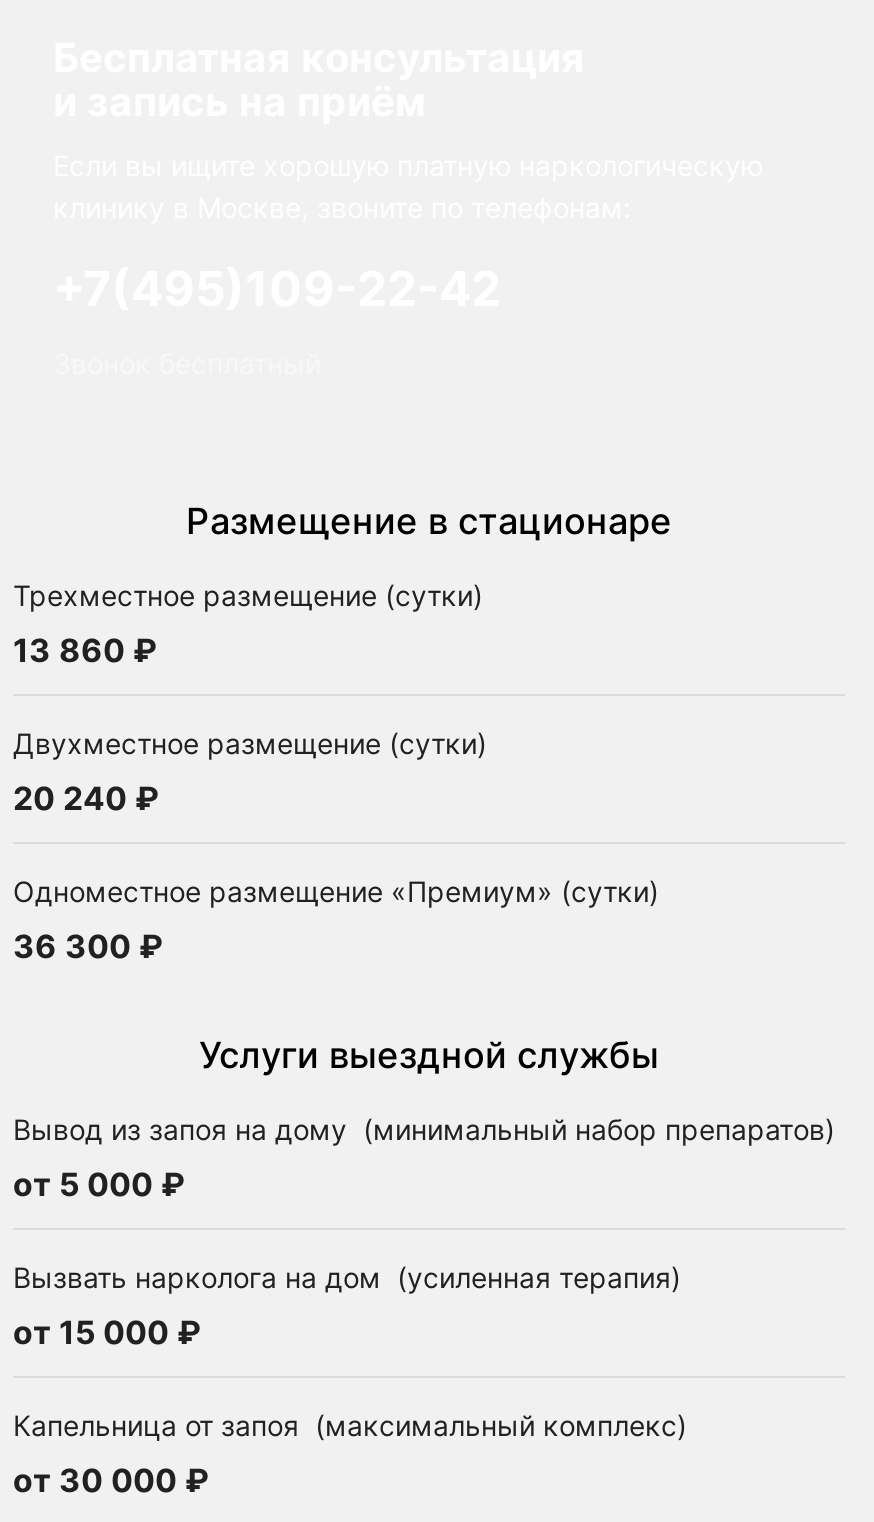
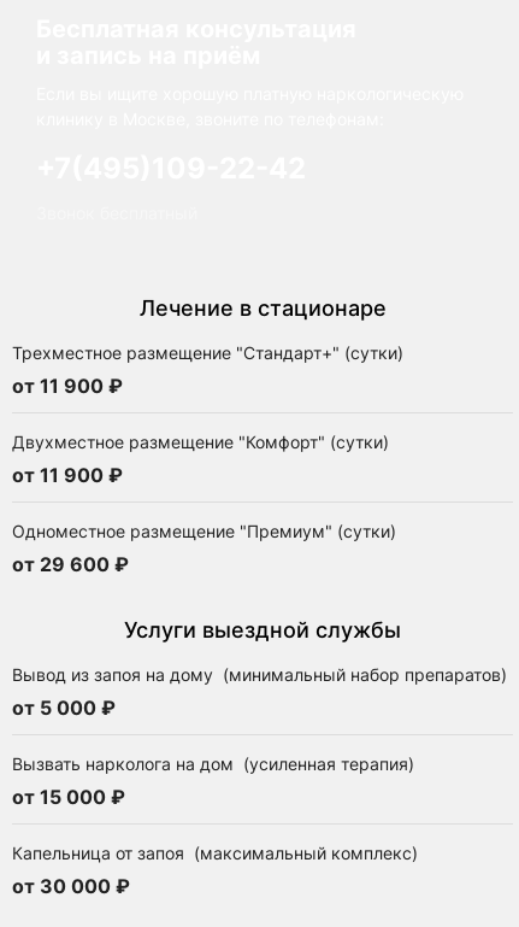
[186,500,672,542] Размещение в стационаре -> [139,295,386,321] Лечение в стационаре
[13,578,483,670] Трехместное размещение (сутки) | 13 860 ₽ -> [12,342,403,398] Трехместное размещение "Стандарт+" (сутки) | от 11 900 ₽
[13,726,487,818] Двухместное размещение (сутки) | 20 240 ₽ -> [12,432,389,487] Двухместное размещение "Комфорт" (сутки) | от 11 900 ₽
[13,874,659,966] Одноместное размещение «Премиум» (сутки) | 36 300 ₽ -> [12,521,396,576] Одноместное размещение "Премиум" (сутки) | от 29 600 ₽

